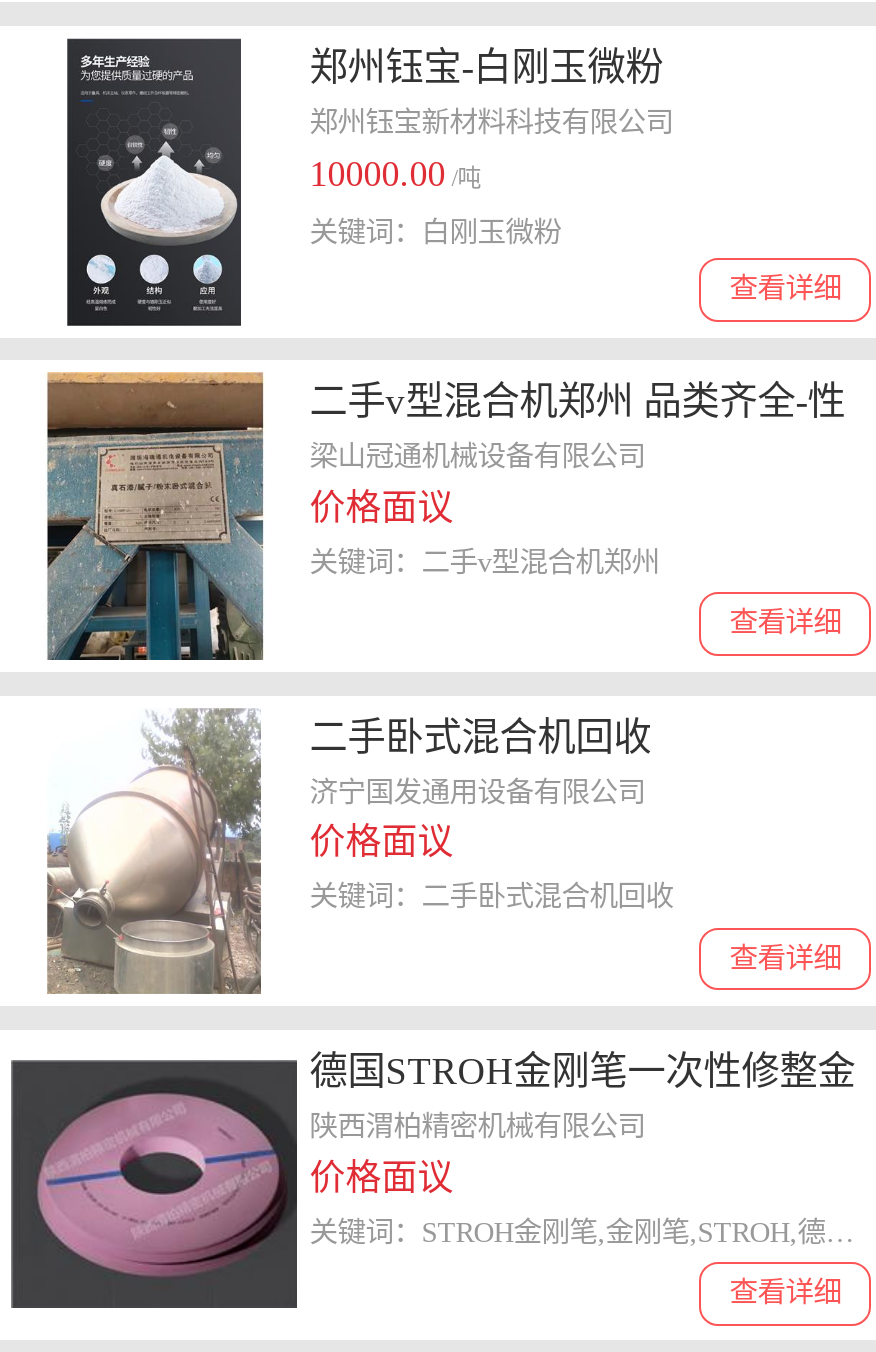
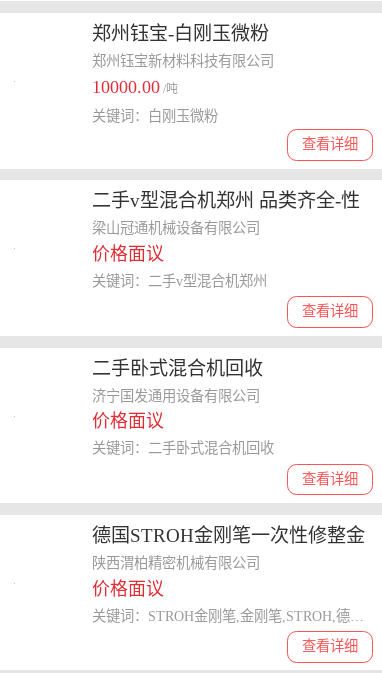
[65,36,243,328] [image] -> none
[45,370,265,662] [image] -> none
[45,706,263,996] [image] -> none
[9,1058,299,1310] [image] -> none

